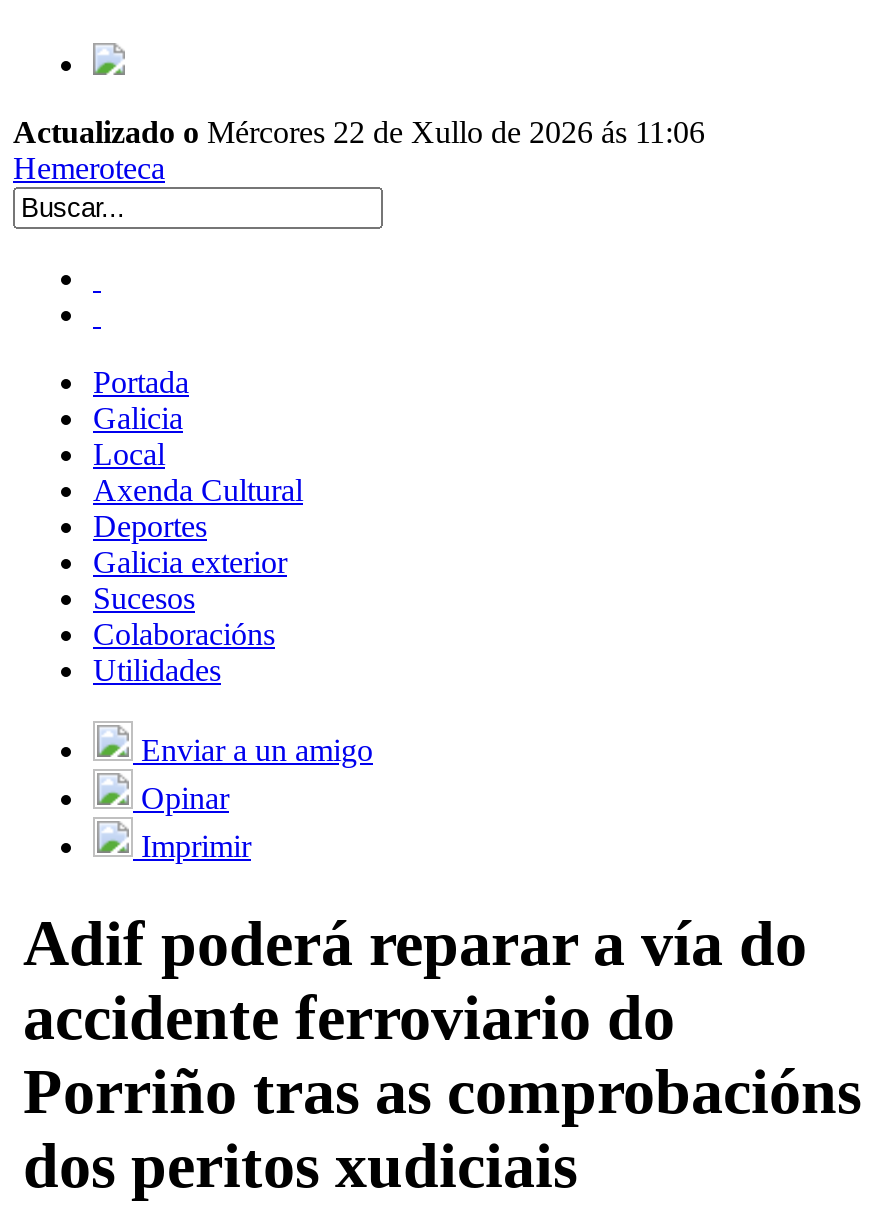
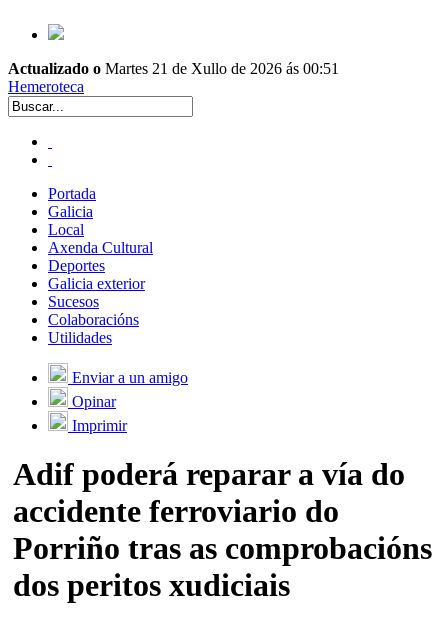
[13,115,705,149] Actualizado o Mércores 22 de Xullo de 2026 ás 11:06 -> [8,60,339,77] Actualizado o Martes 21 de Xullo de 2026 ás 00:51

